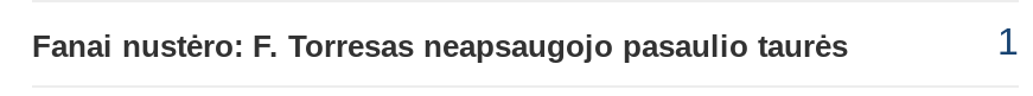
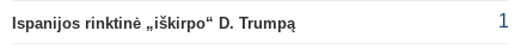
[32,28,848,64] Fanai nustėro: F. Torresas neapsaugojo pasaulio taurės -> [12,14,295,32] Ispanijos rinktinė „iškirpo“ D. Trumpą

